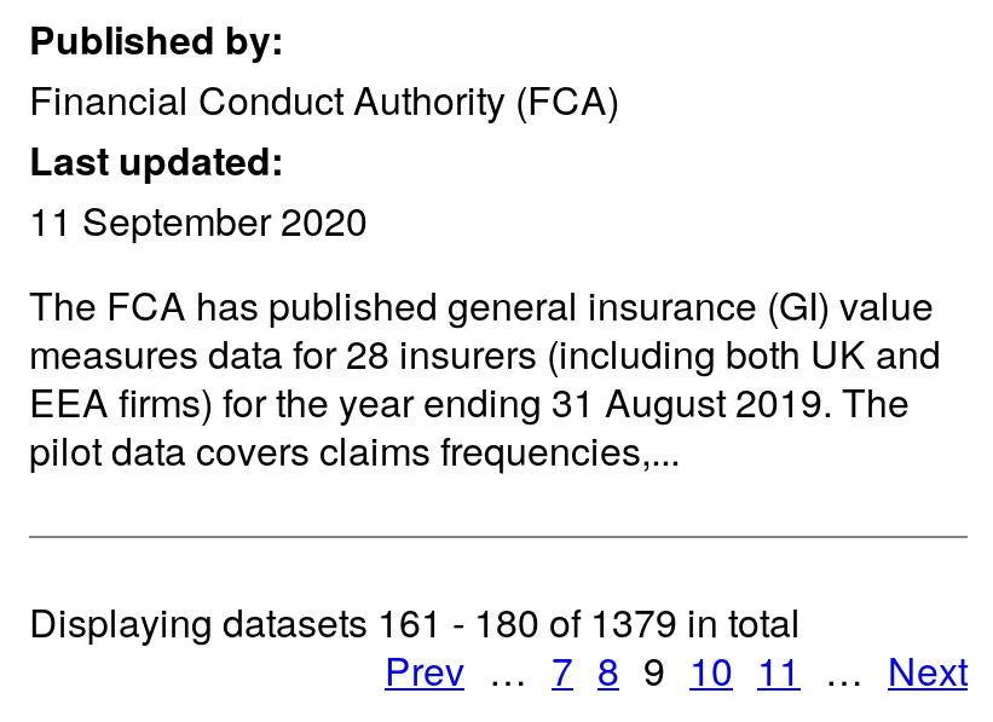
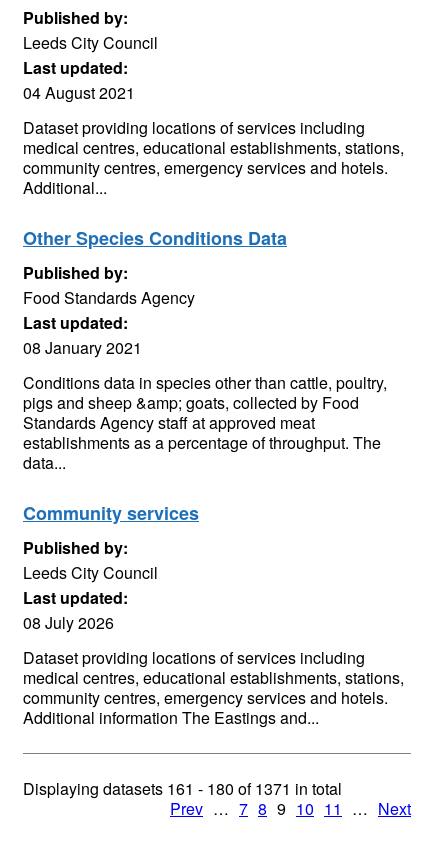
[29,71,619,127] Financial Conduct Authority (FCA) -> [23,31,158,54] Leeds City Council
[29,192,941,649] 11 September 2020 | The FCA has published general insurance (GI) value | measures data for 28 insurers (including both UK and | EEA firms) for the year ending 31 August 2019. The | pilot data covers claims frequencies,... | Displaying datasets 161 - 180 of 1379 in total -> [23,81,404,800] 04 August 2021 | Dataset providing locations of services including | medical centres, educational establishments, stations, | community centres, emergency services and hotels. | Additional... | Other Species Conditions Data | Published by: | Food Standards Agency | Last updated: | 08 January 2021 | Conditions data in species other than cattle, poultry, | pigs and sheep &amp; goats, collected by Food | Standards Agency staff at approved meat | establishments as a percentage of throughput. The | data... | Community services | Published by: | Leeds City Council | Last updated: | 08 July 2026 | Dataset providing locations of services including | medical centres, educational establishments, stations, | community centres, emergency services and hotels. | Additional information The Eastings and... | Displaying datasets 161 - 180 of 1371 in total

